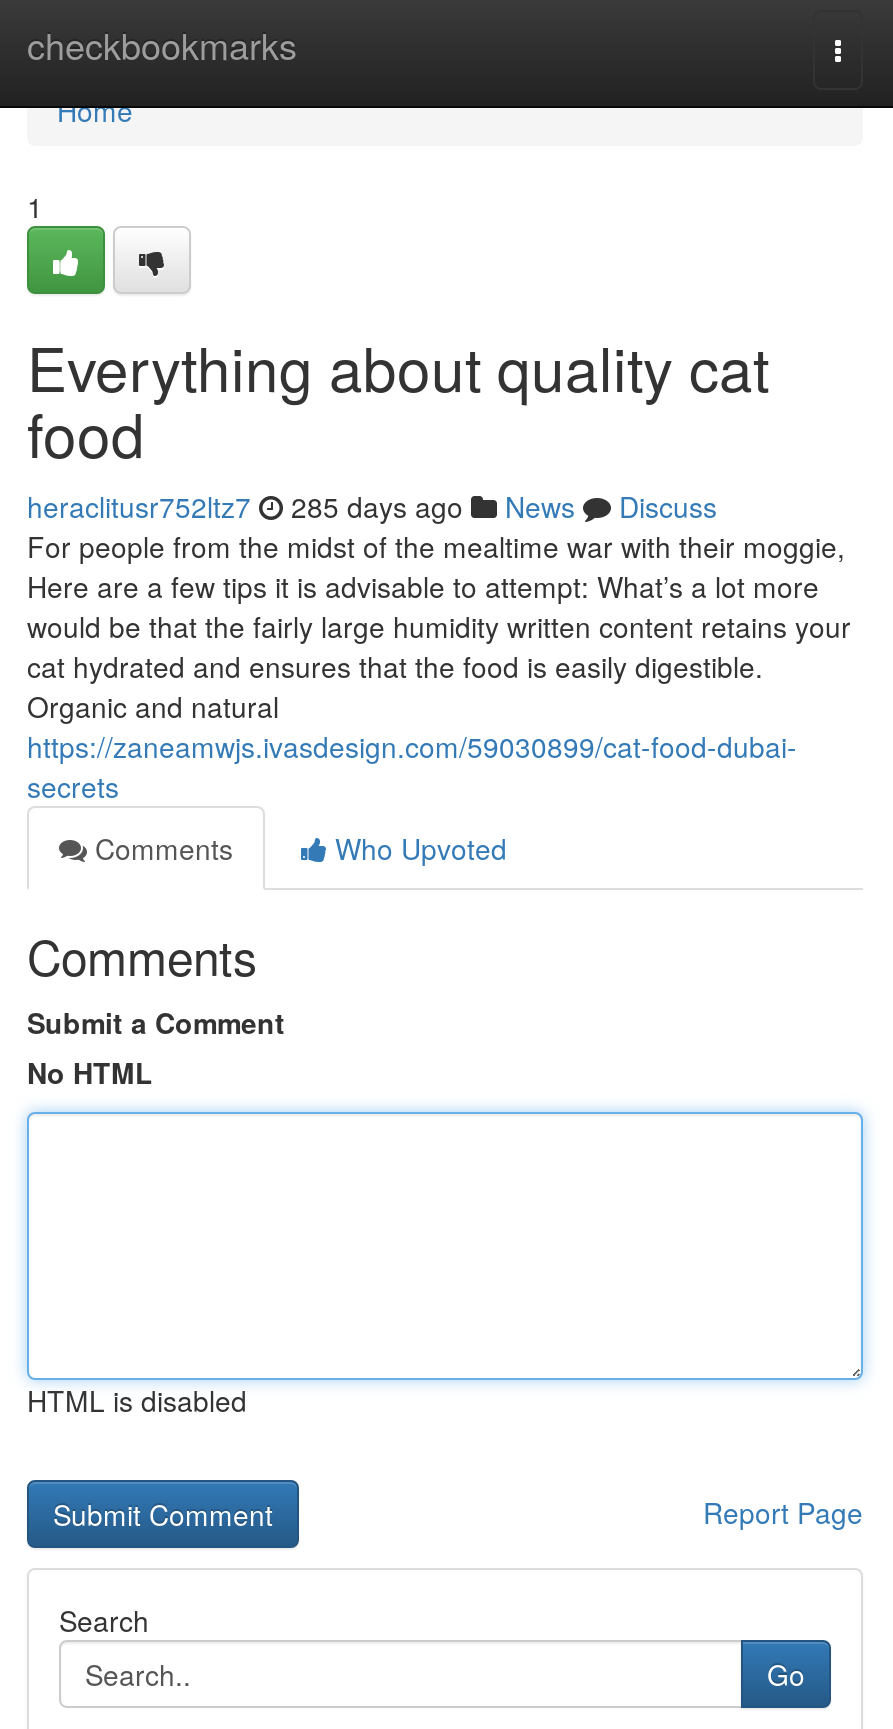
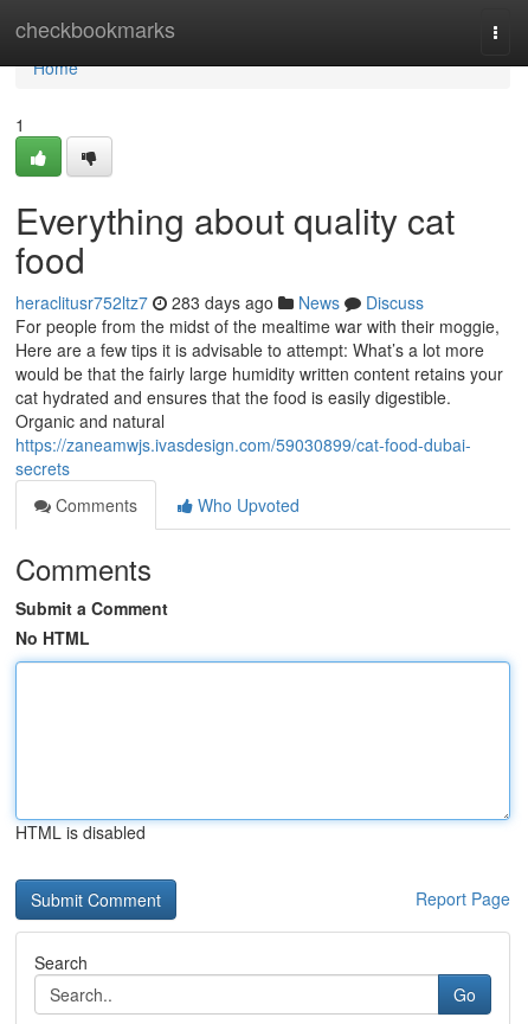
[27,486,717,526] heraclitusr752ltz7 285 days ago News Discuss -> [15,290,424,314] heraclitusr752ltz7 283 days ago News Discuss

